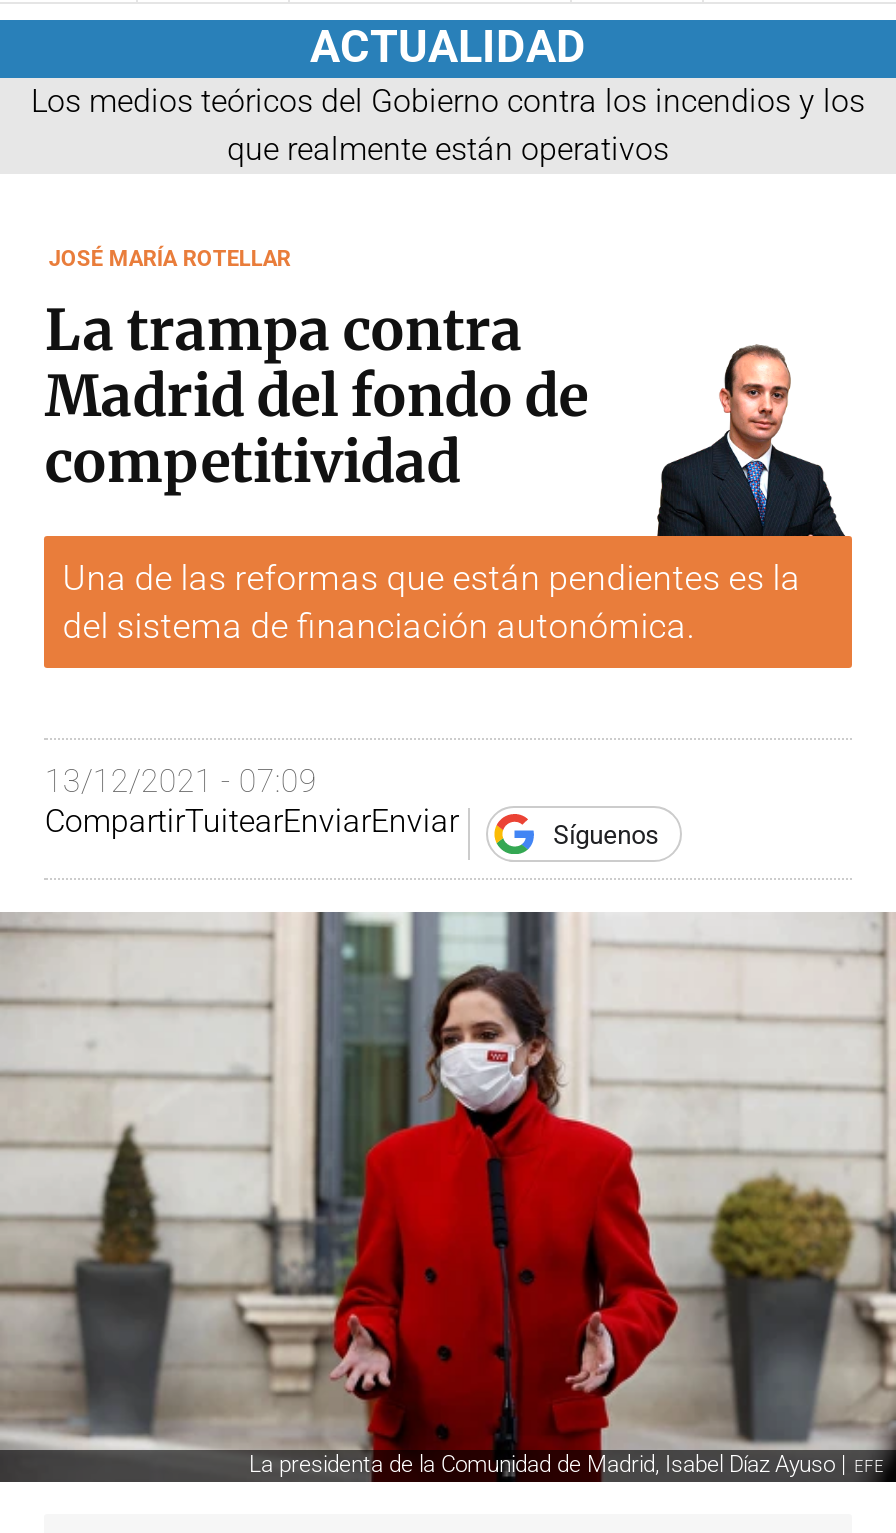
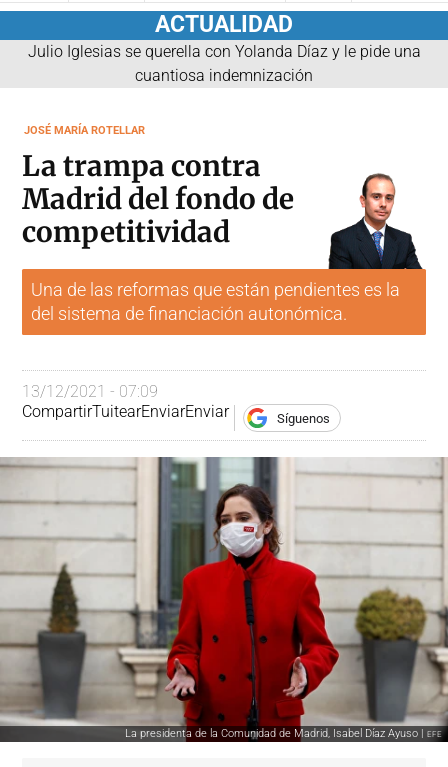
[31,81,865,167] Los medios teóricos del Gobierno contra los incendios y los | que realmente están operativos -> [27,42,420,85] Julio Iglesias se querella con Yolanda Díaz y le pide una | cuantiosa indemnización

